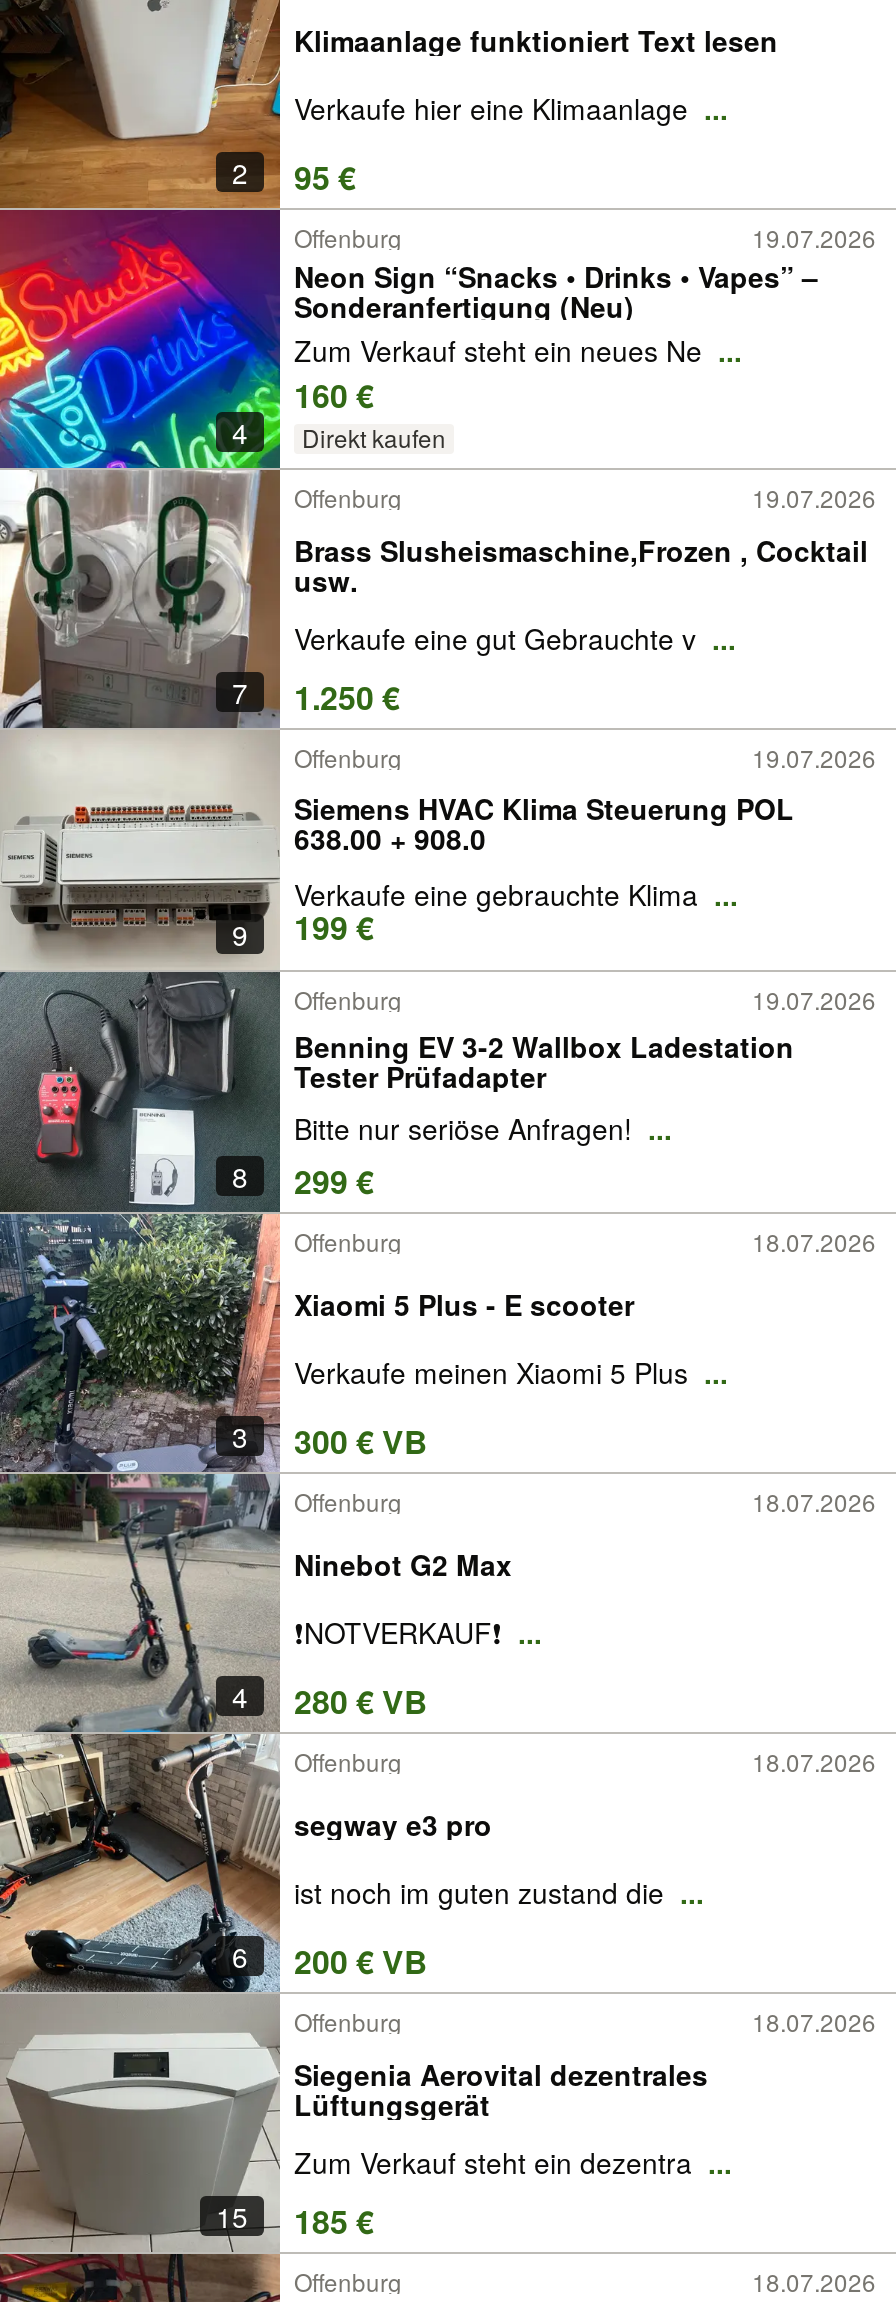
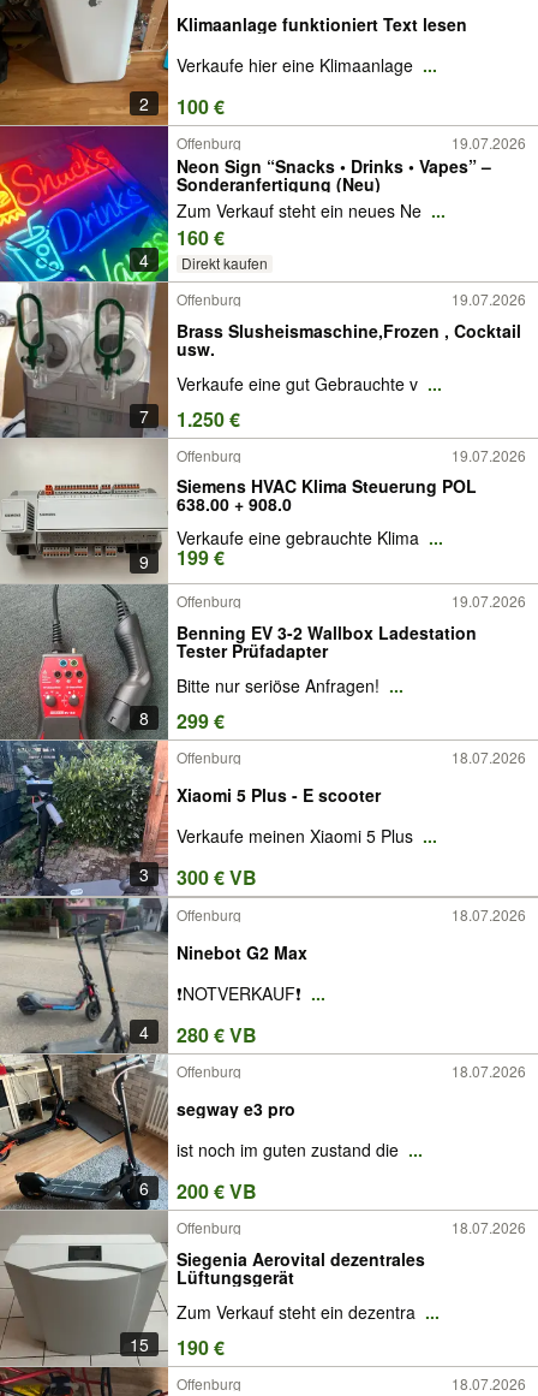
[232,152,356,200] 2 95 € -> [139,91,225,120] 2 100 €
[6,972,278,1212] [image] -> [4,588,168,741] [image]
[216,2196,374,2244] 15 185 € -> [130,1332,225,1361] 15 190 €

